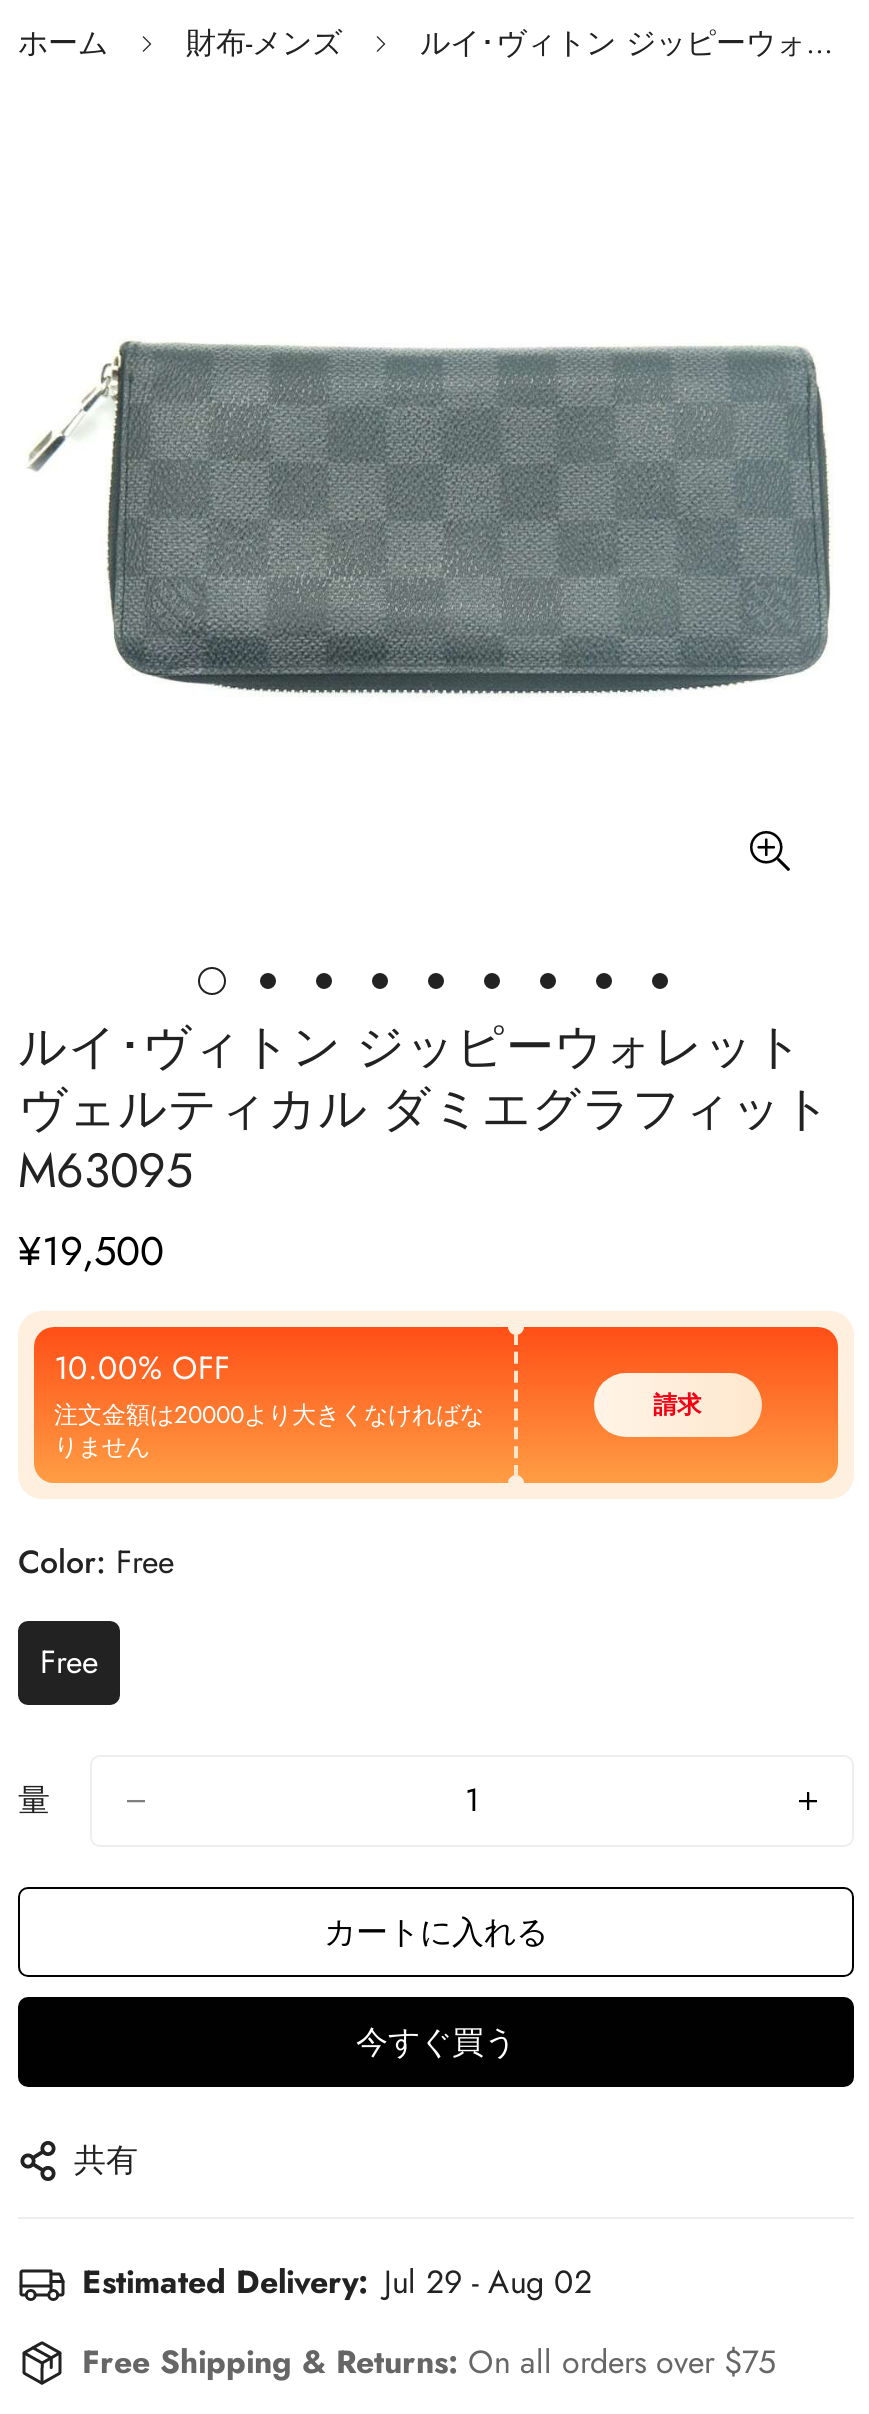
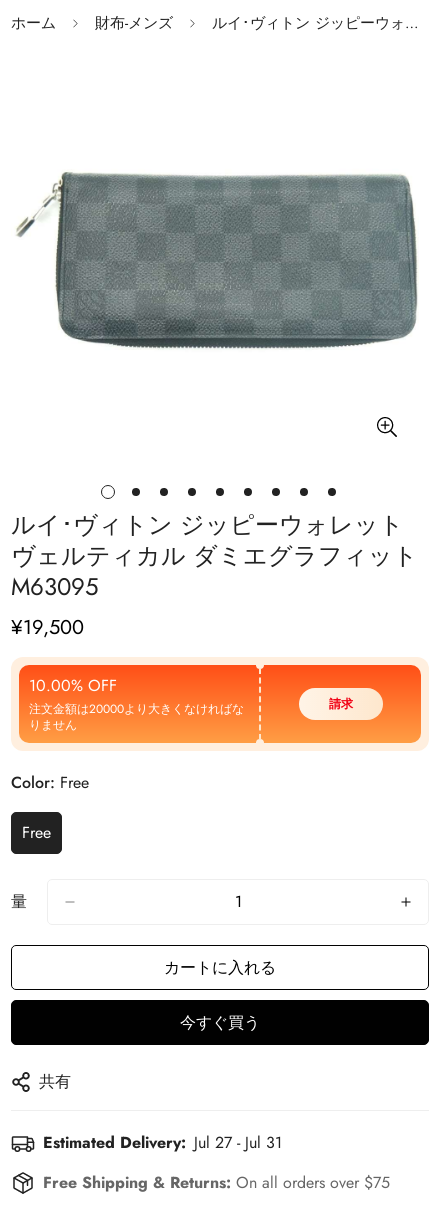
[82,2259,592,2305] Estimated Delivery: Jul 29 - Aug 02 -> [43,1131,282,1154] Estimated Delivery: Jul 27 - Jul 31

